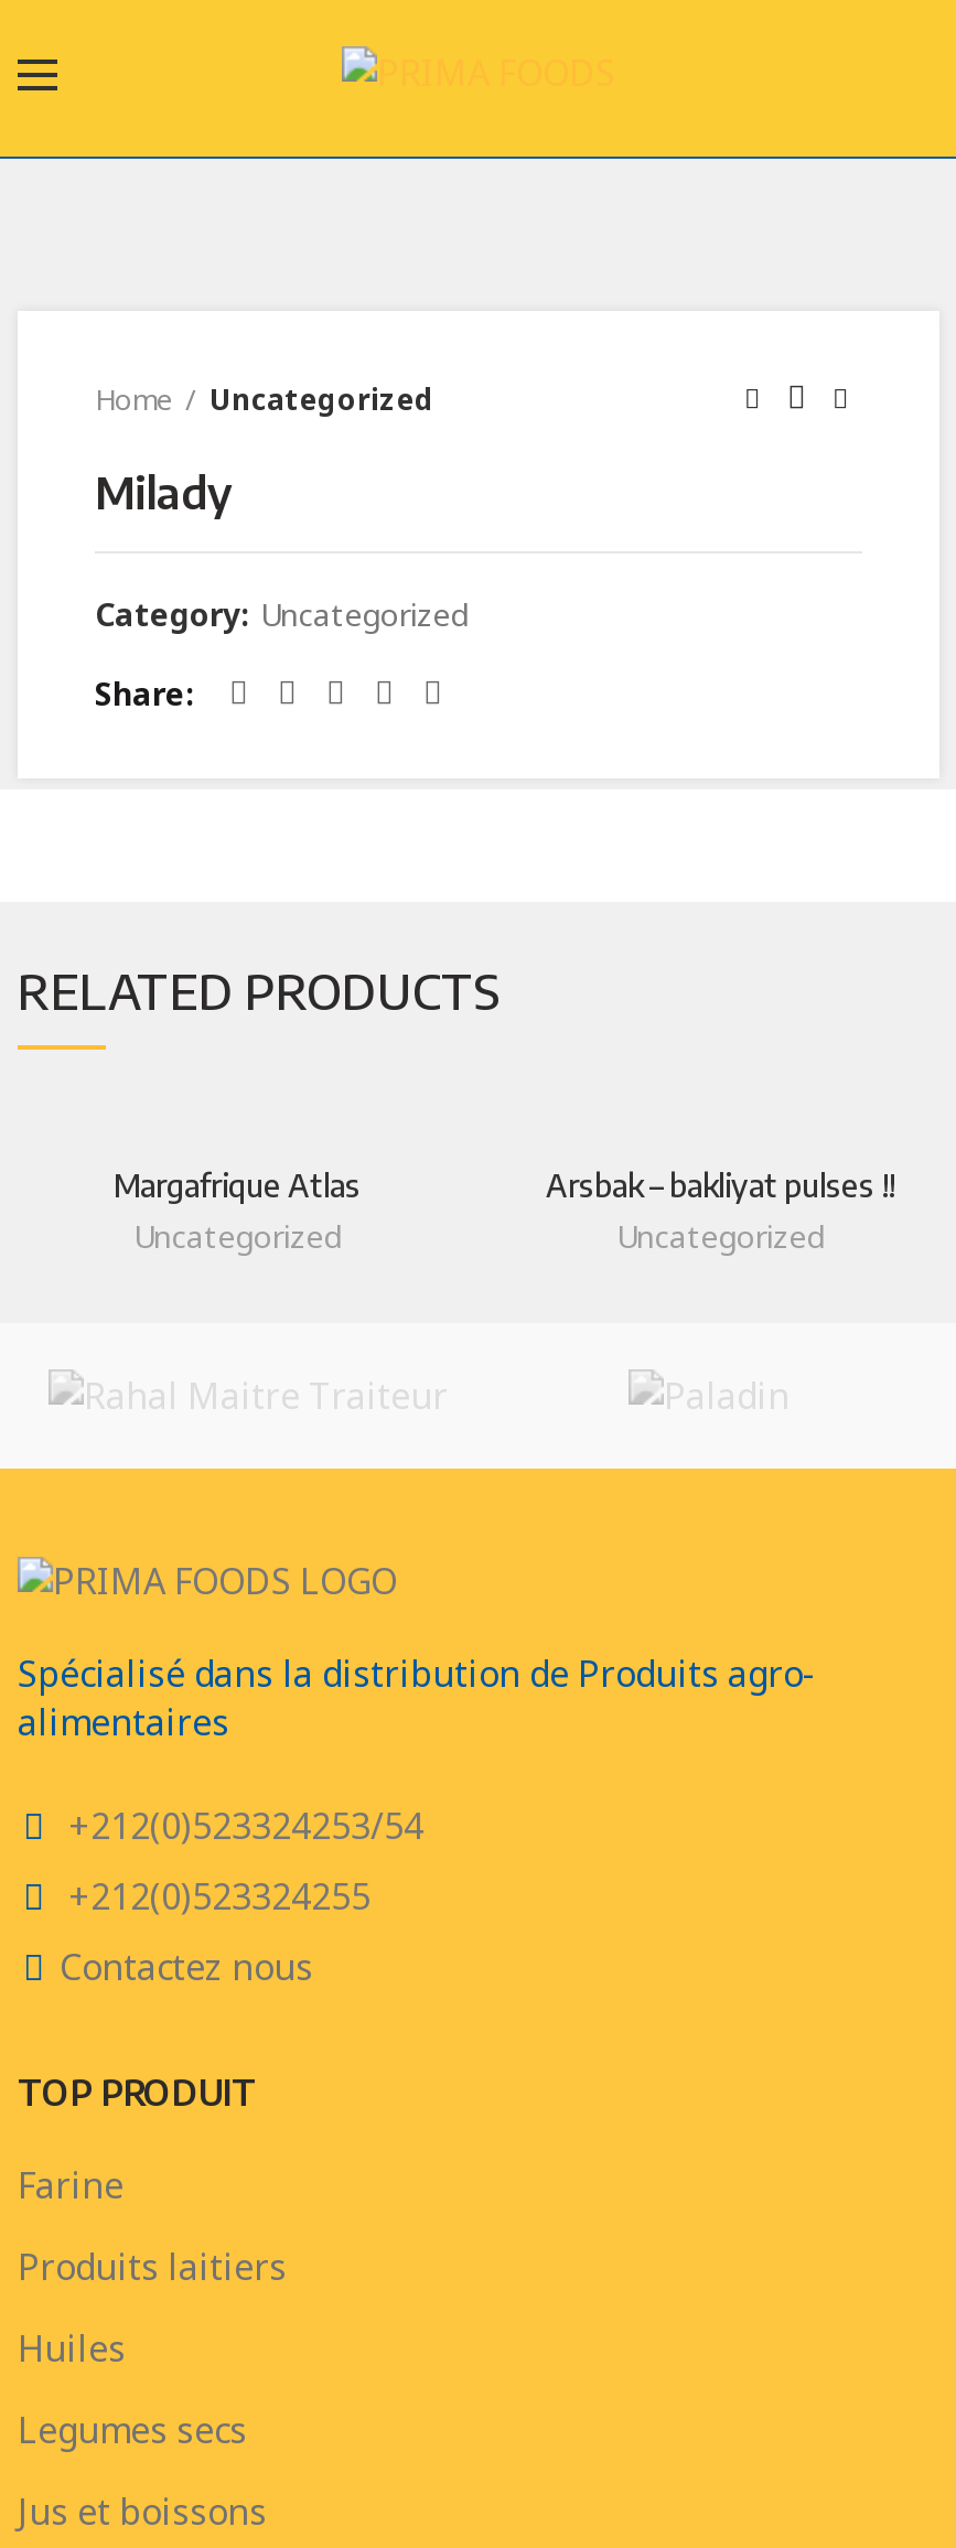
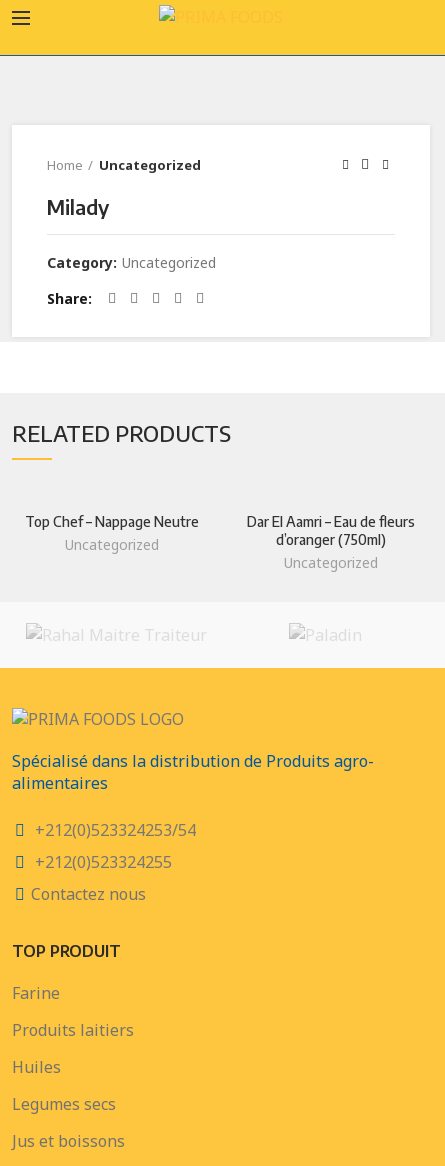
[114,1167,361,1204] Margafrique Atlas -> [24,513,198,530] Top Chef – Nappage Neutre
[546,1167,894,1204] Arsbak – bakliyat pulses !! -> [246,513,414,548] Dar El Aamri – Eau de fleurs | d’oranger (750ml)

